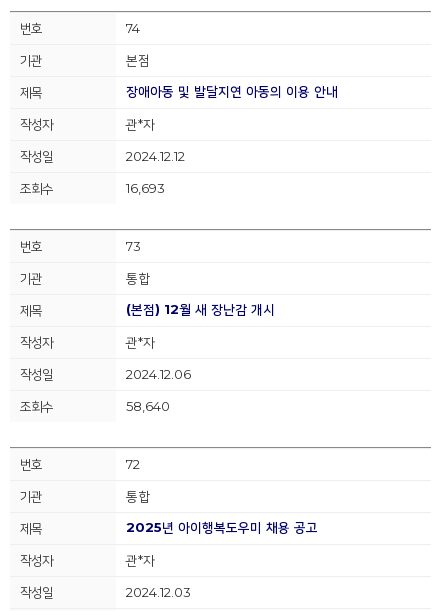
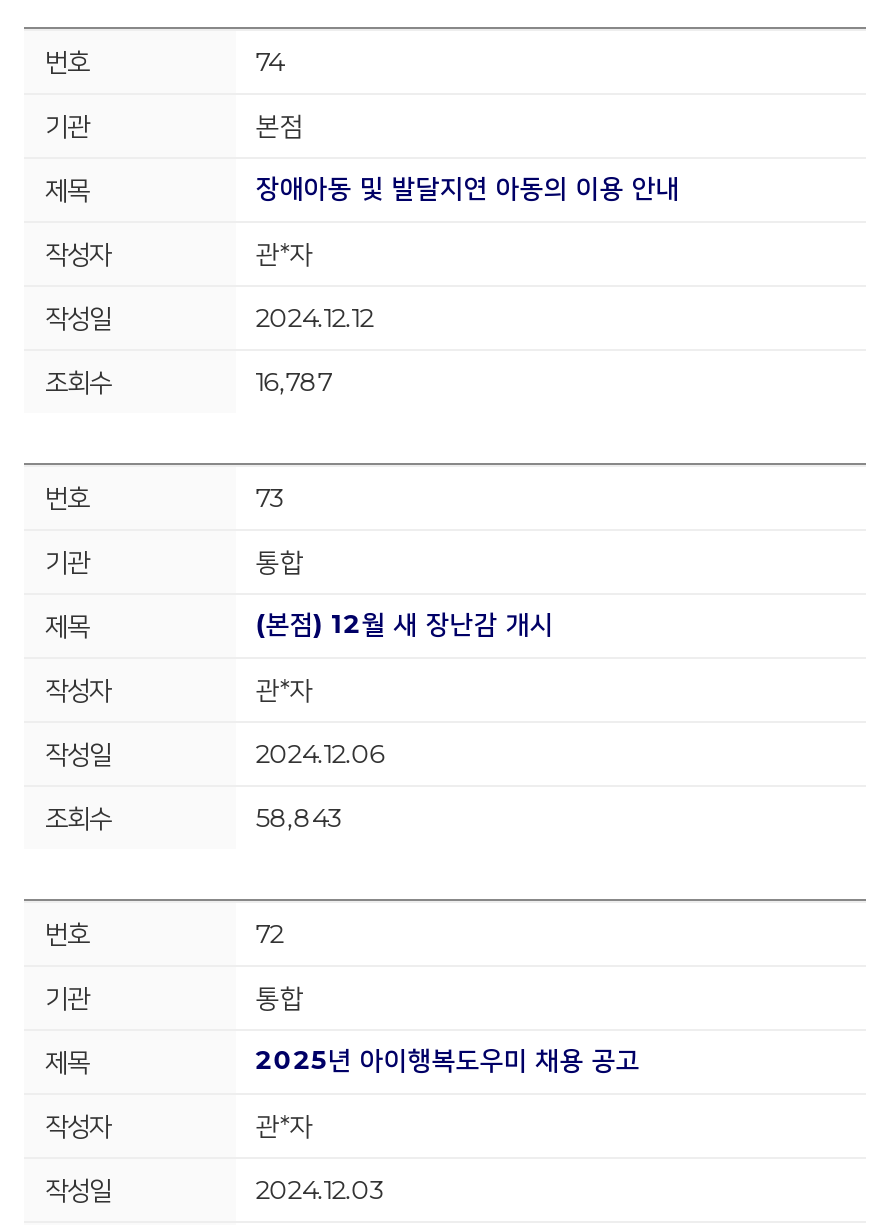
[126,180,165,196] 16,693 -> [255,365,331,397] 16,787
[126,398,170,414] 58,640 -> [255,801,343,833] 58,843

